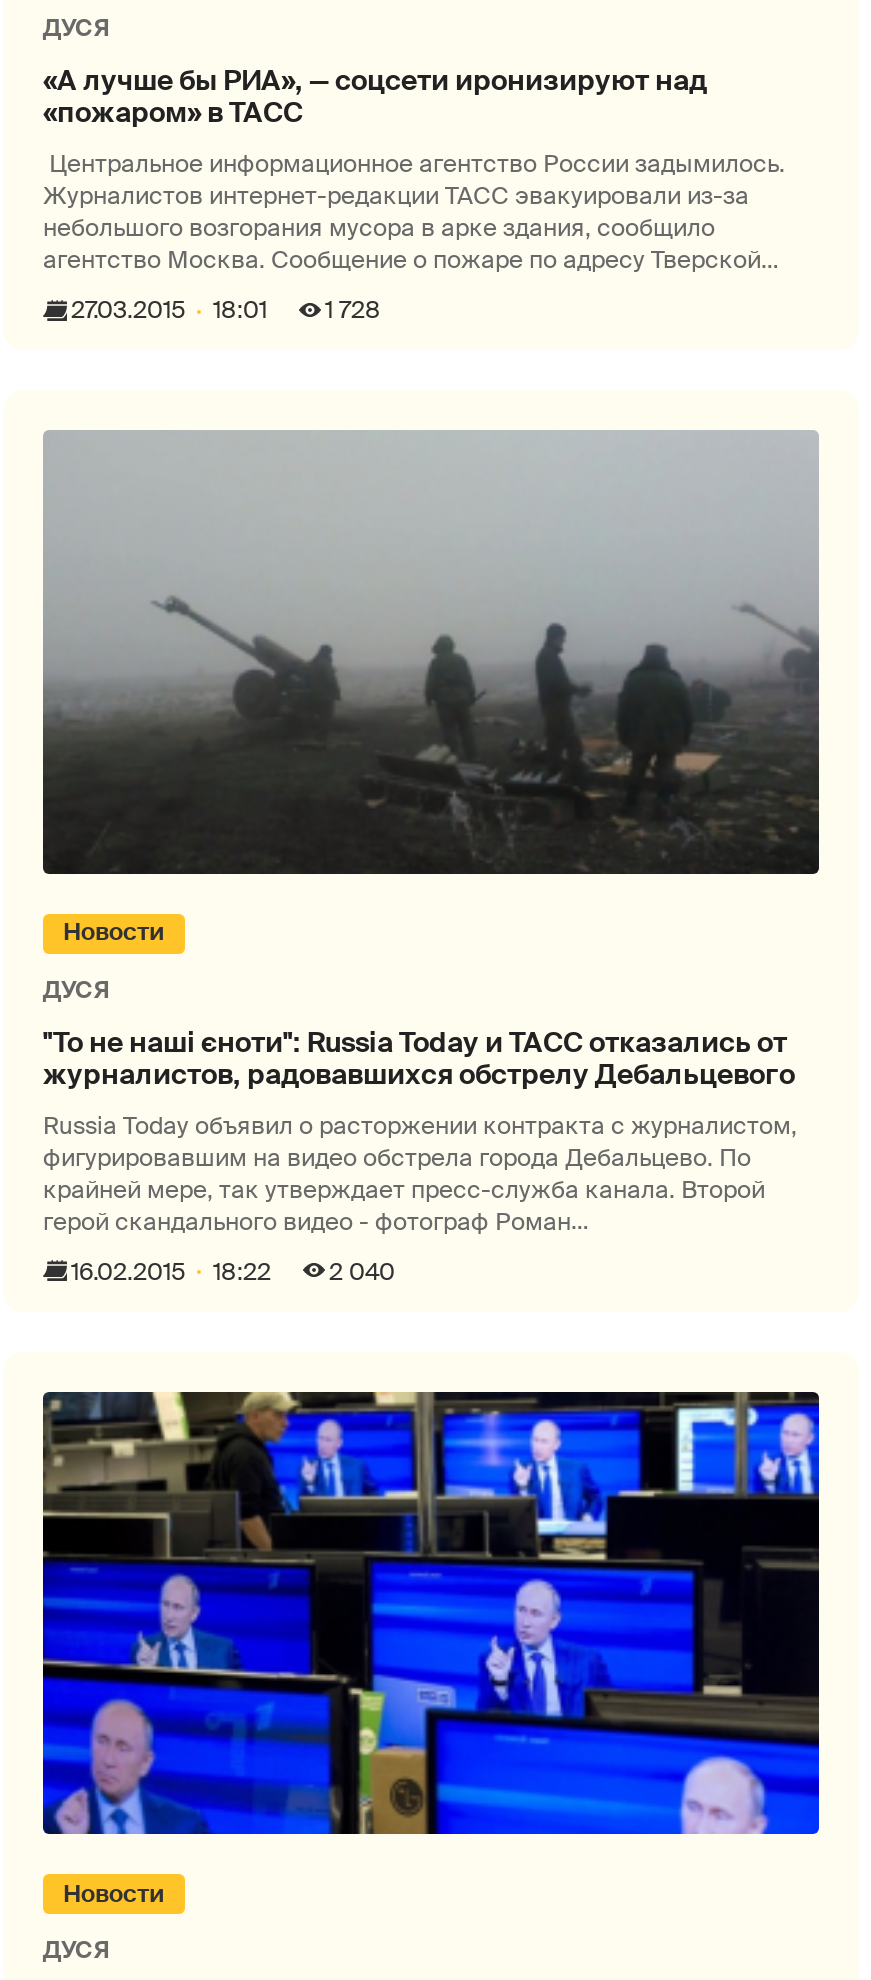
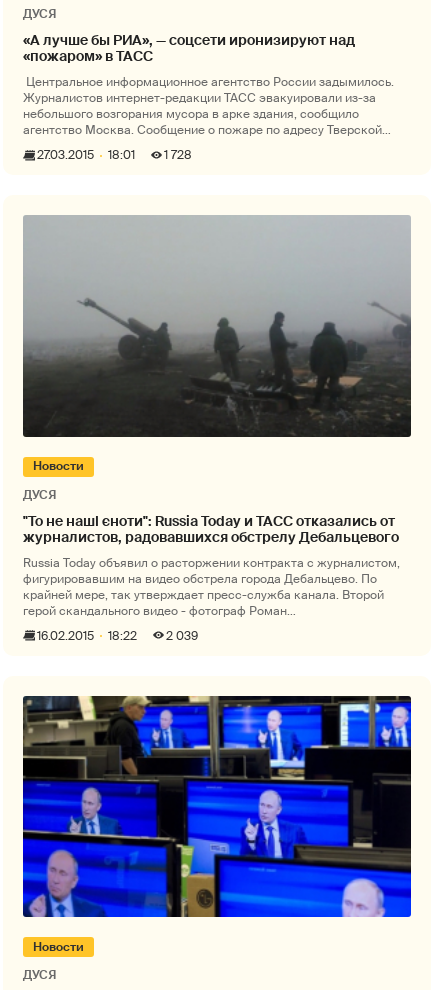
[71,1255,395,1287] 16.02.2015 18:22 2 040 -> [37,628,198,644] 16.02.2015 18:22 2 039

